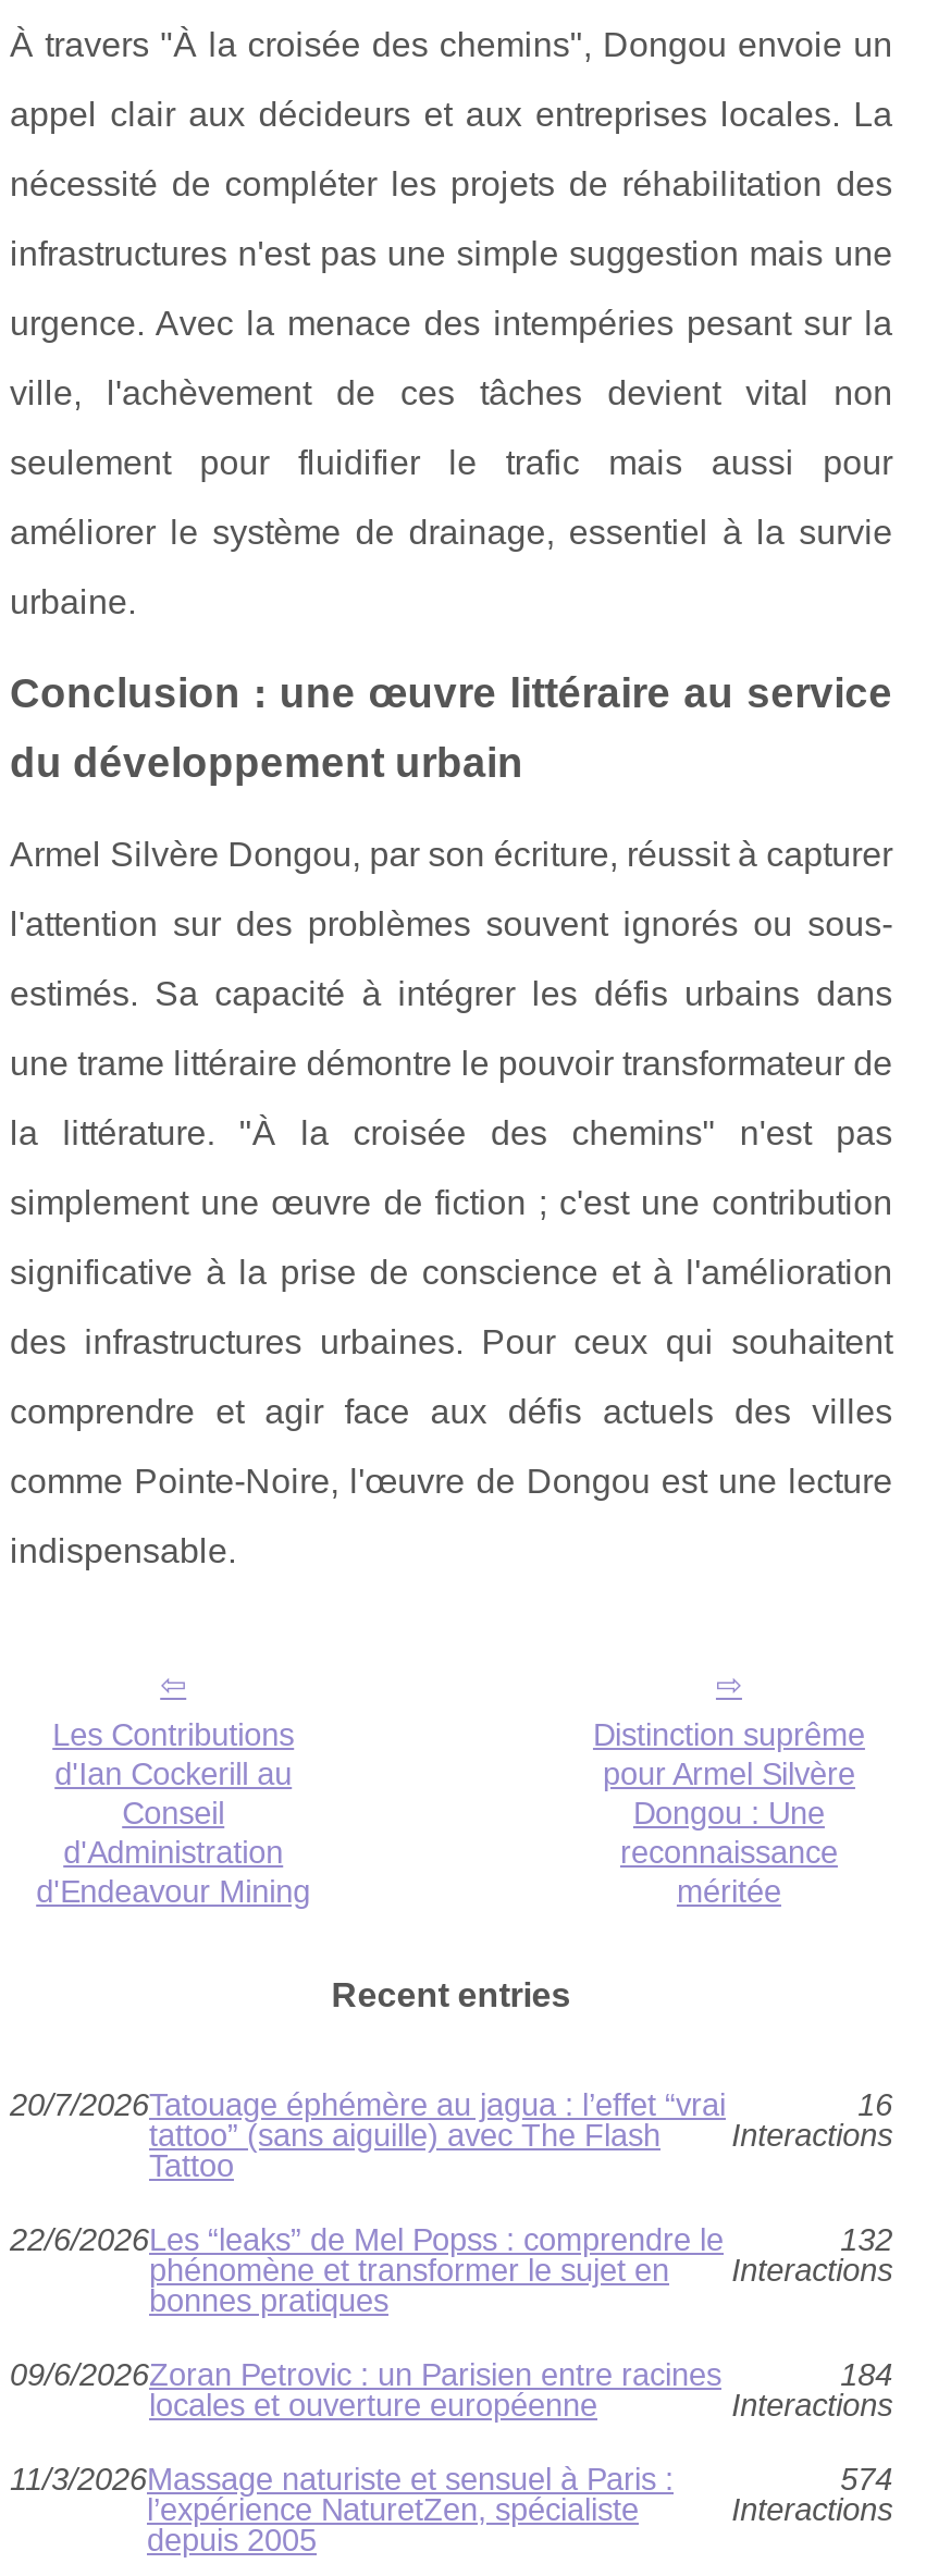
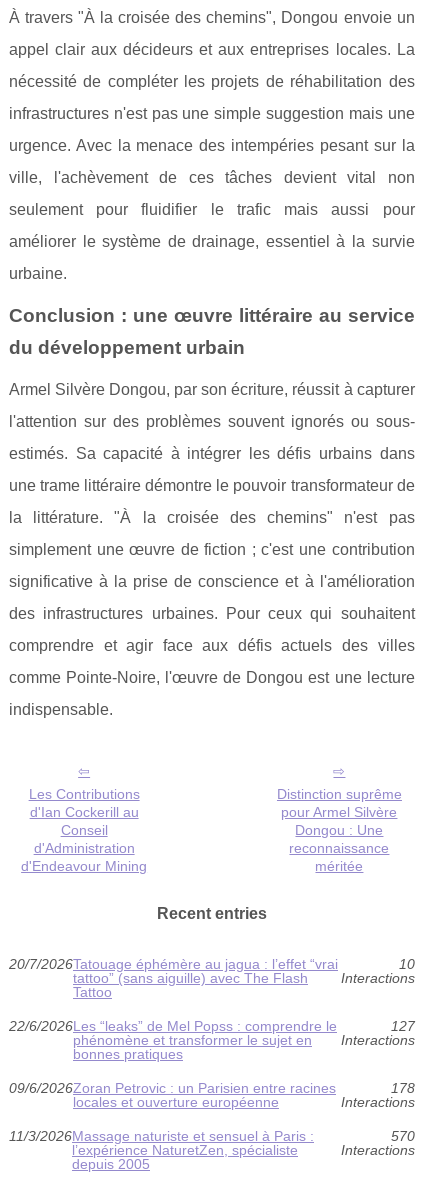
[858,2088,892,2123] 16 -> [399,956,415,972] 10
[840,2223,892,2258] 132 -> [391,1018,415,1034] 127
[840,2358,892,2393] 184 -> [391,1080,415,1096] 178
[840,2462,892,2497] 574 -> [391,1128,415,1144] 570

